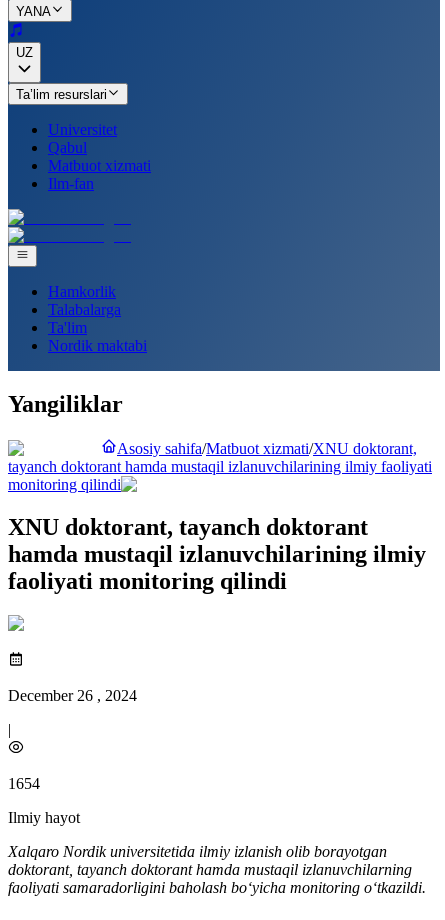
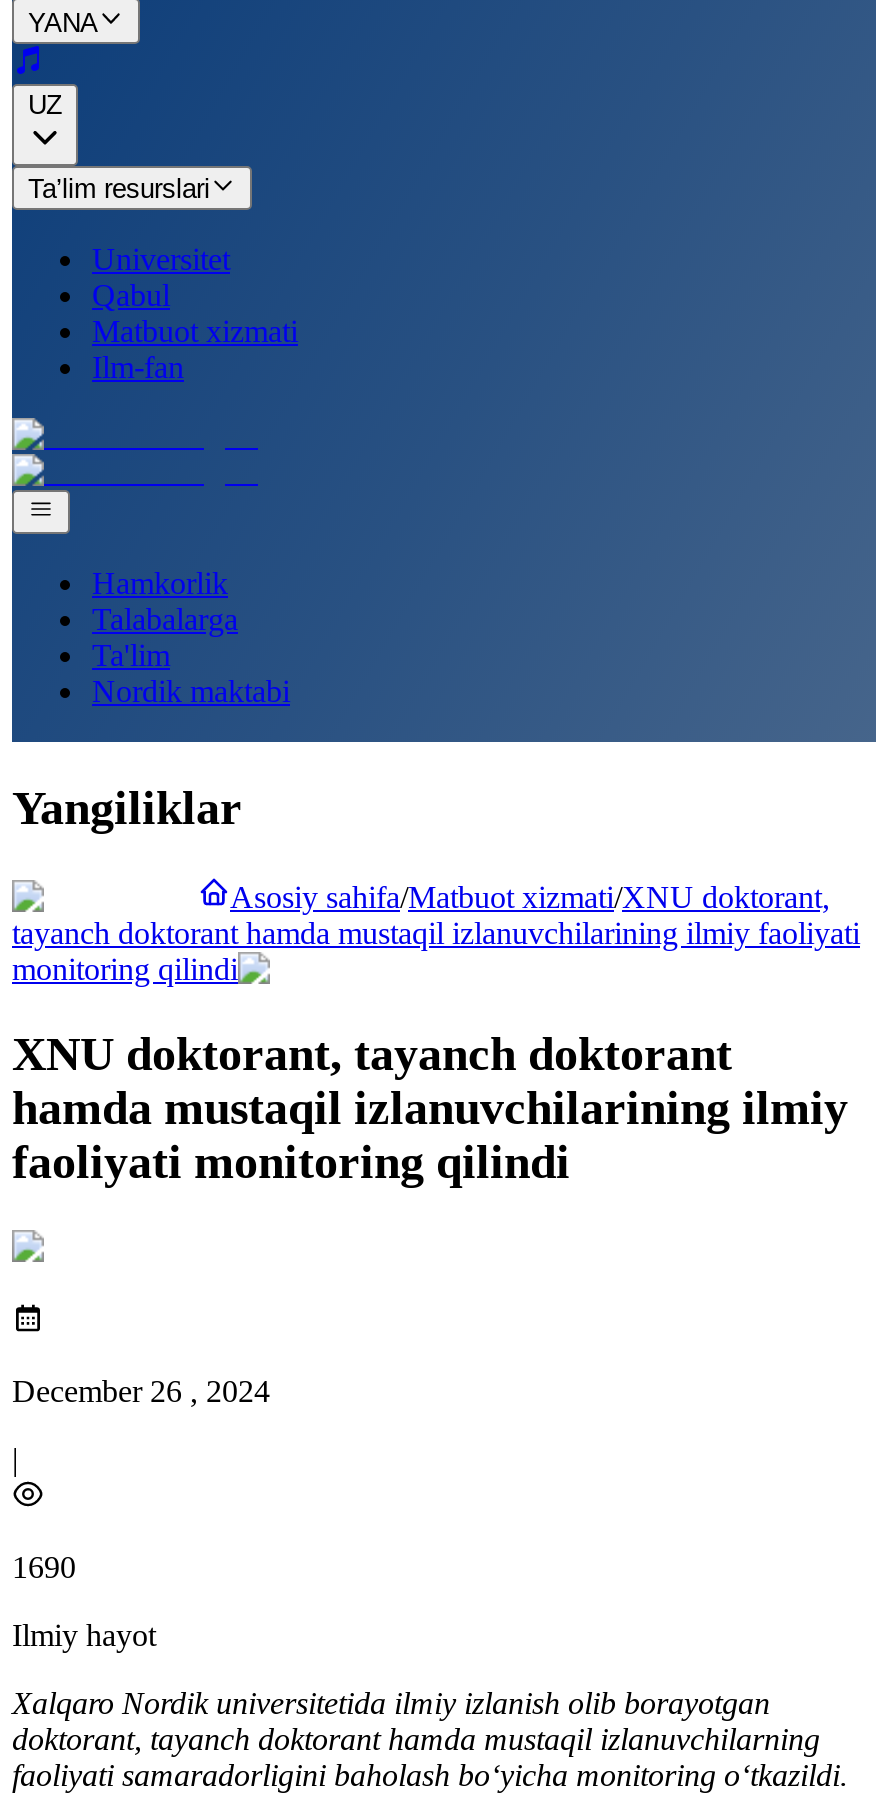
[8,775,40,792] 1654 -> [12,1550,76,1584] 1690

